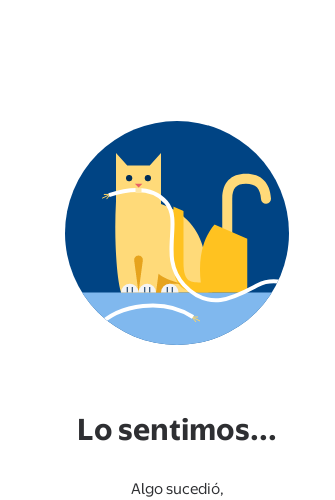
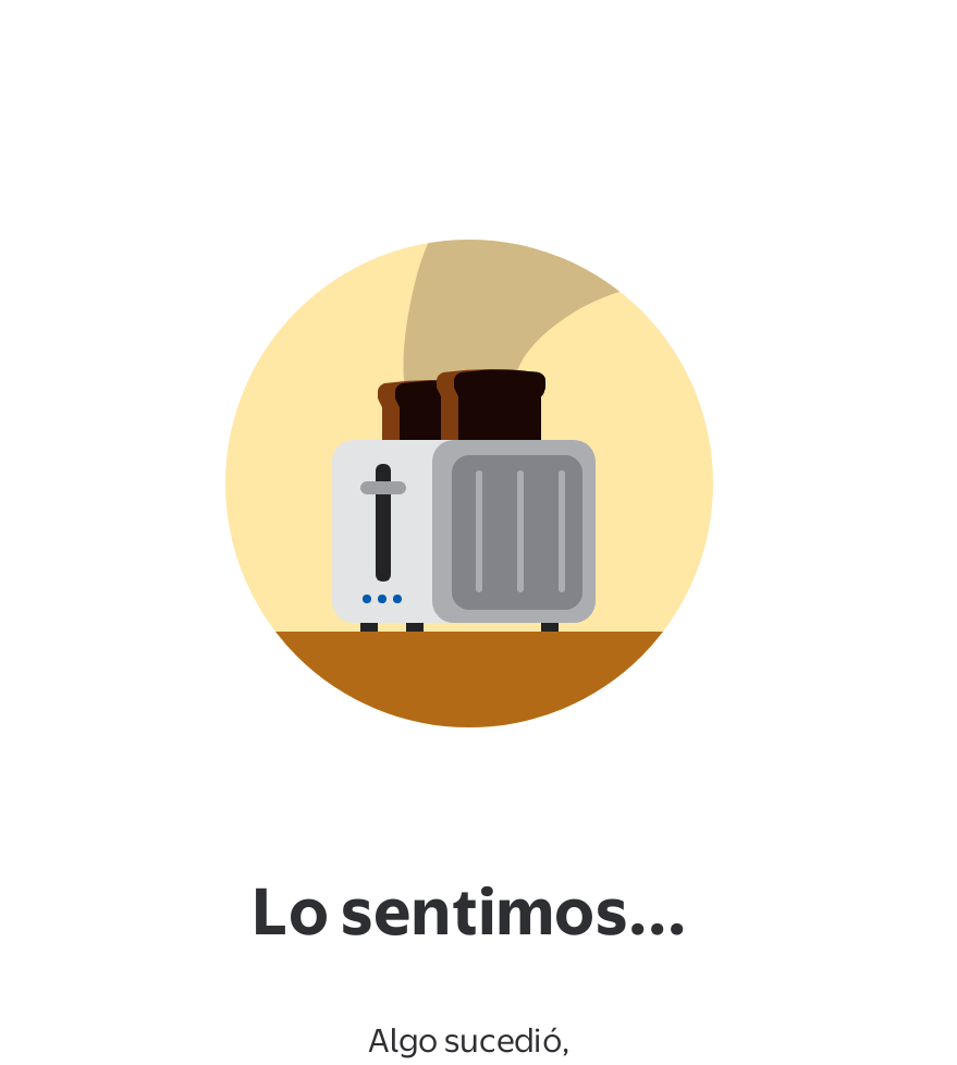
[64,120,290,346] [image] -> [225,237,713,730] [image]

